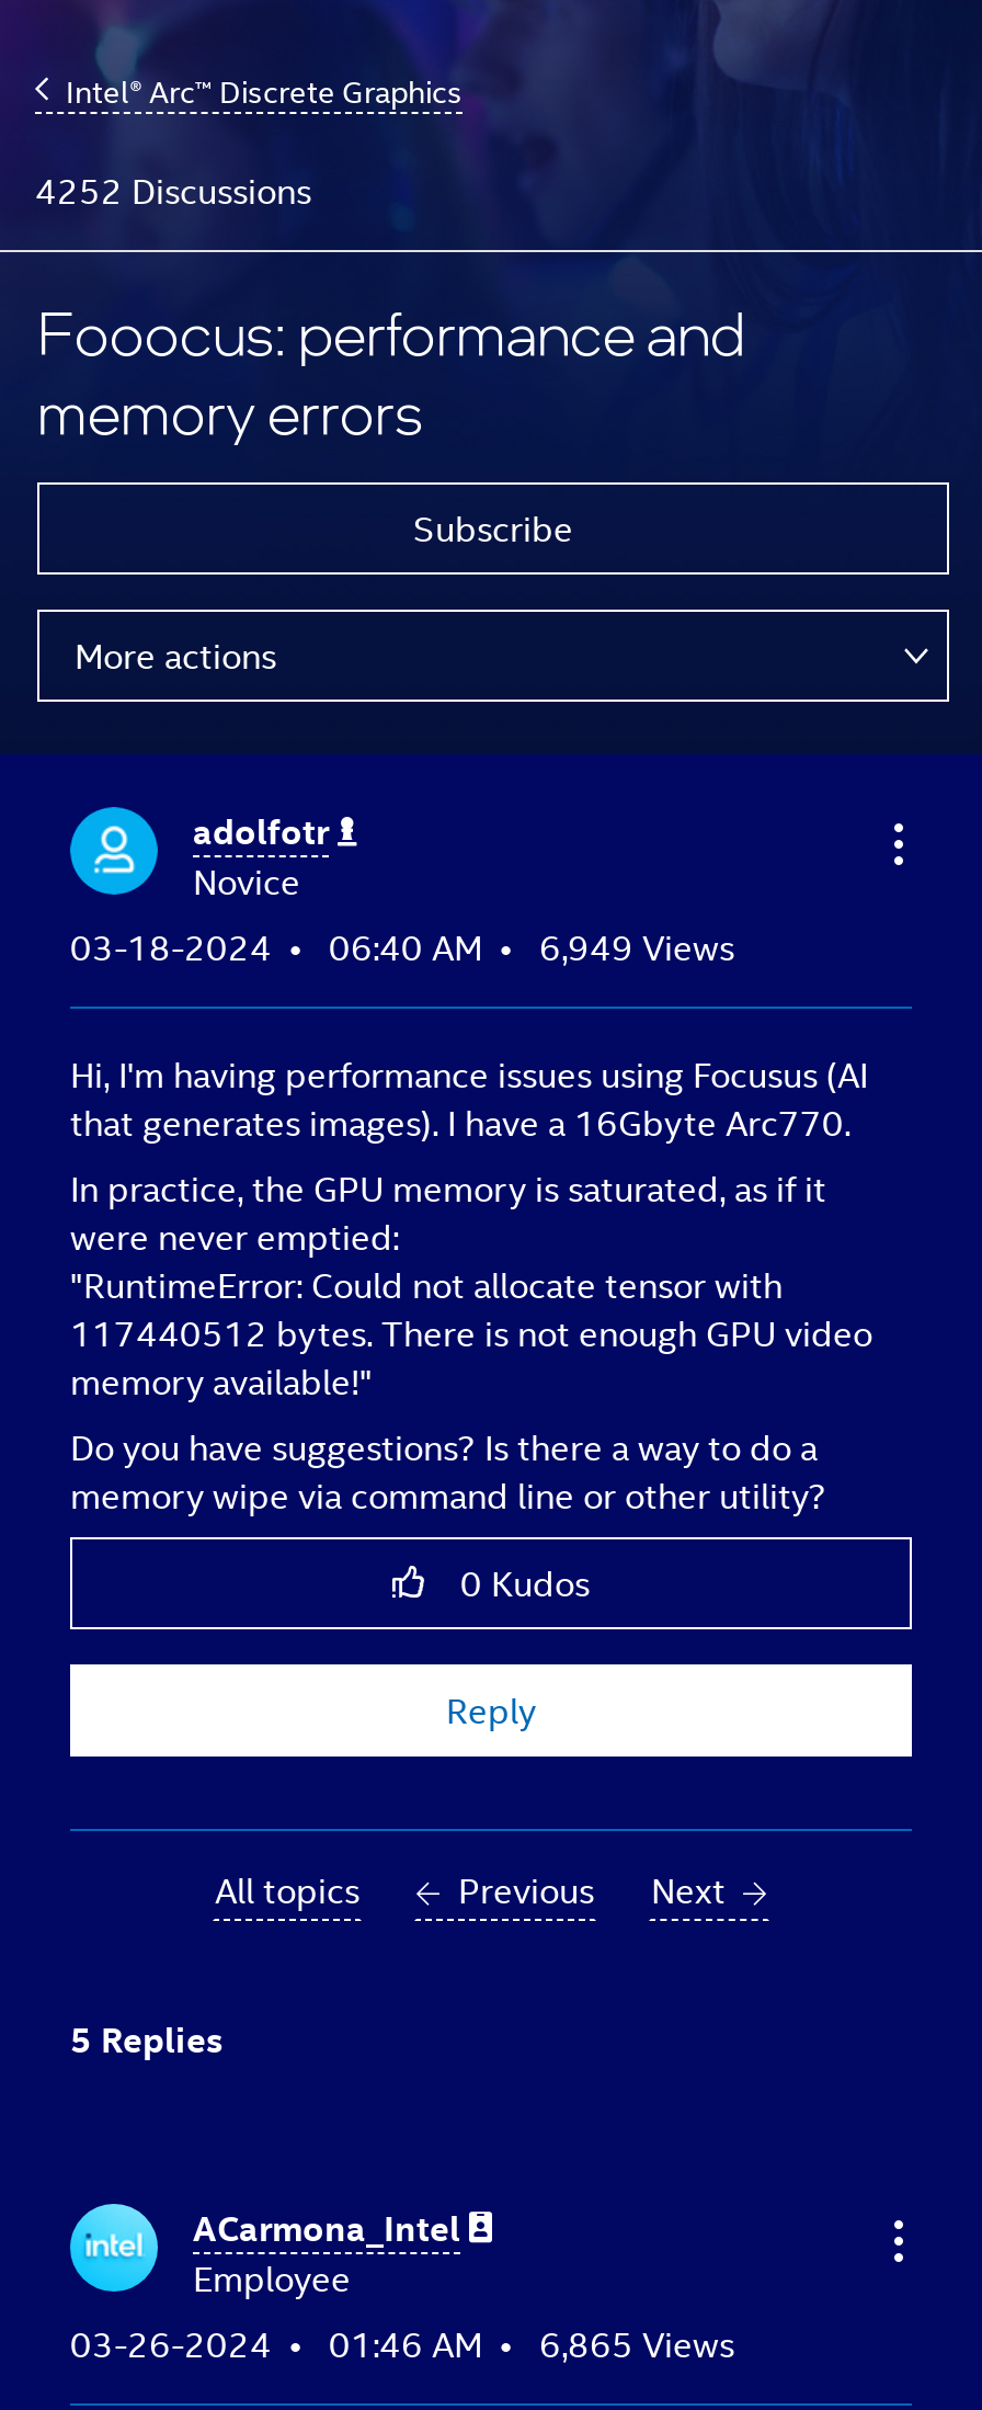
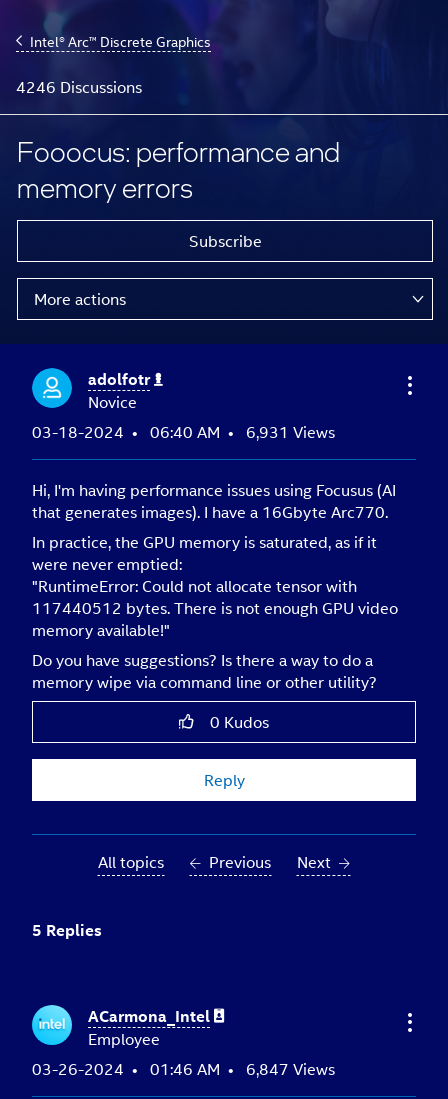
[35,164,311,215] 4252 Discussions -> [16,75,142,98] 4246 Discussions
[70,921,734,971] 03-18-2024 06:40 AM 6,949 Views -> [32,420,335,443] 03-18-2024 06:40 AM 6,931 Views
[70,2318,734,2368] 03-26-2024 01:46 AM 6,865 Views -> [32,1057,335,1080] 03-26-2024 01:46 AM 6,847 Views

